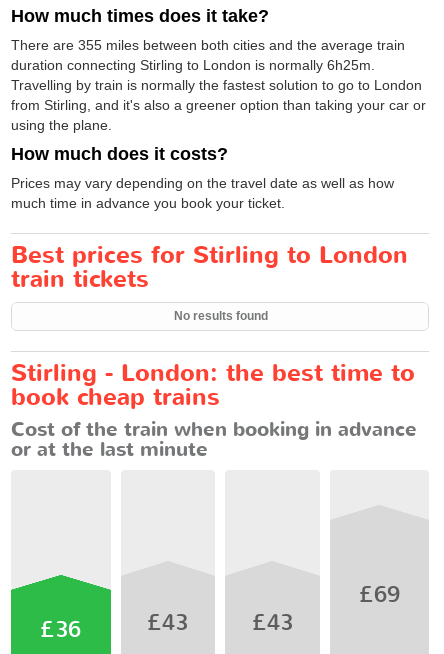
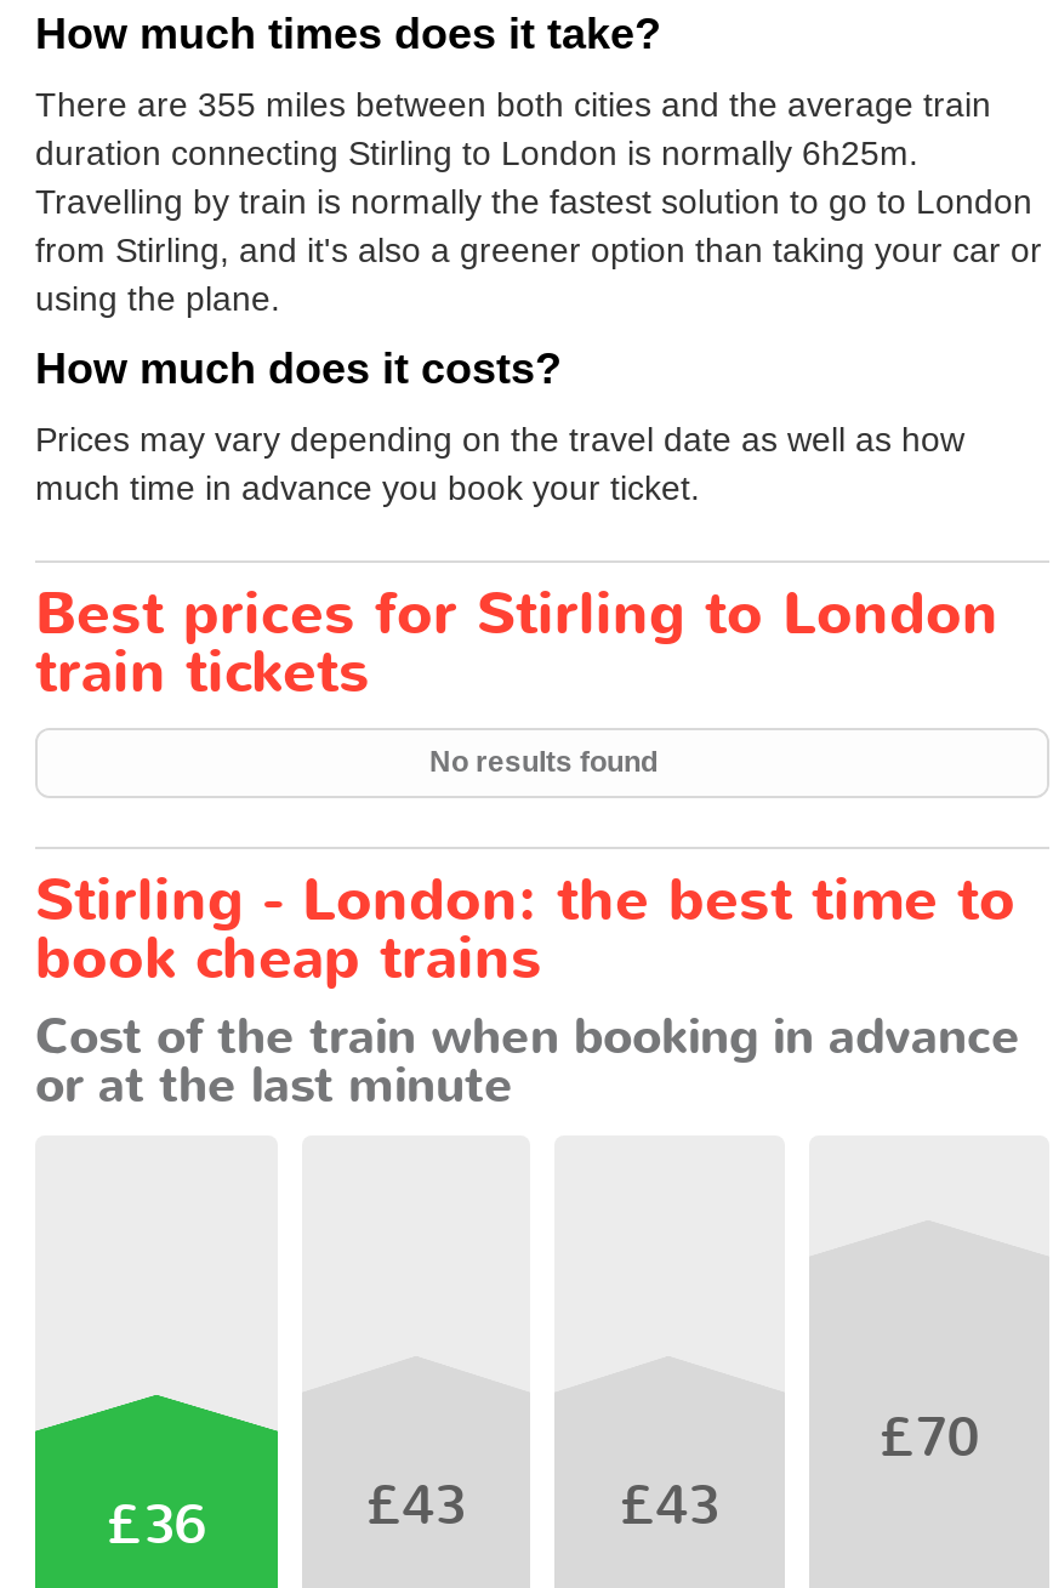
[359,580,400,610] £69 -> [879,1403,979,1476] £70

